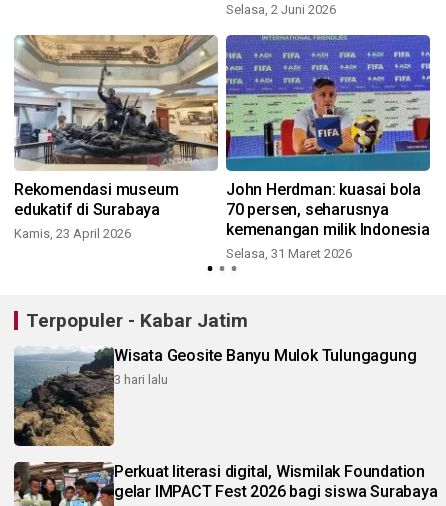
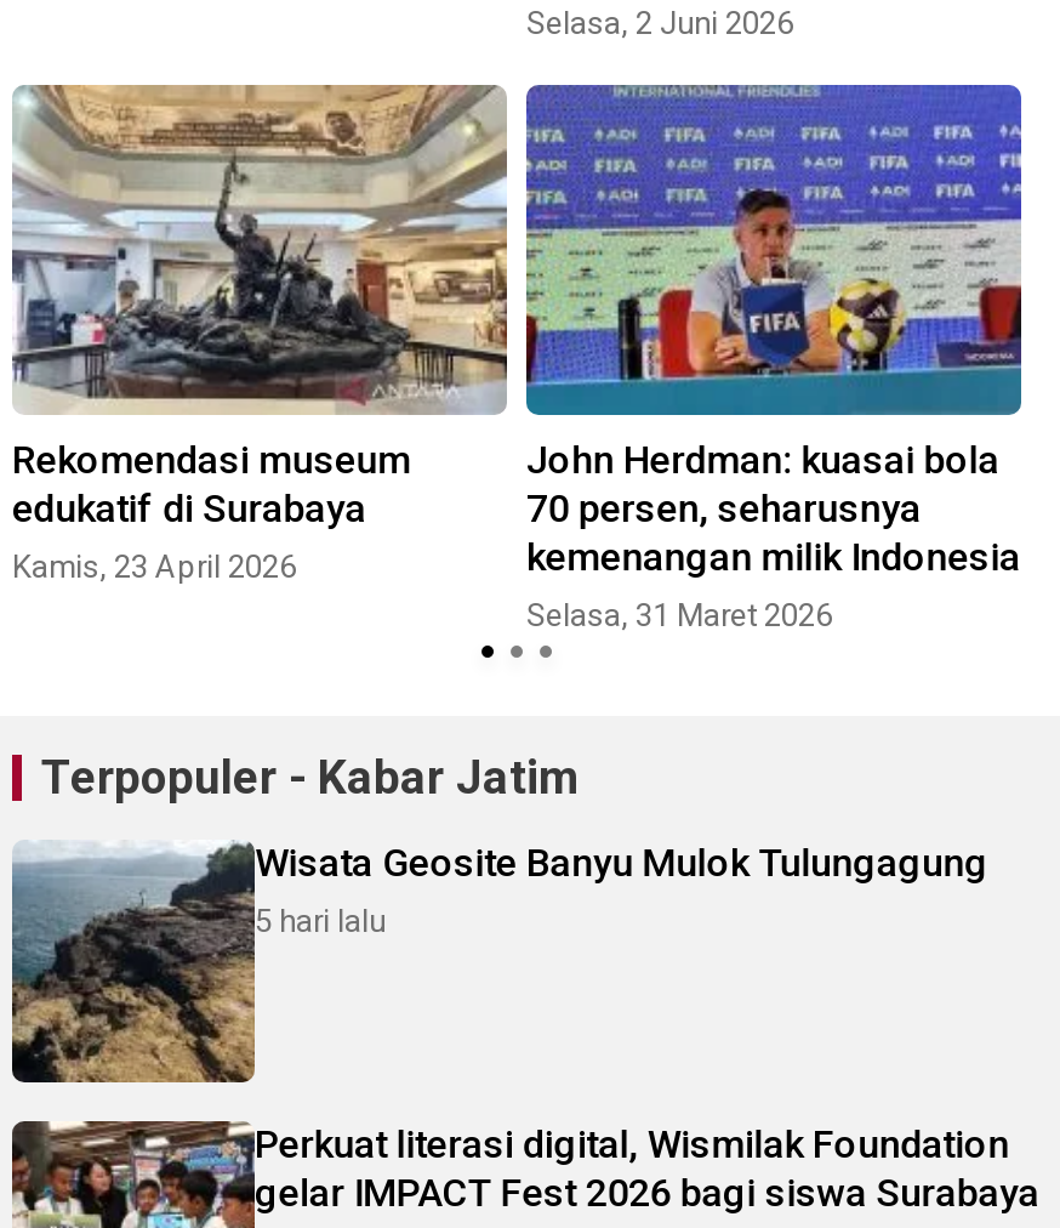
[114,372,168,387] 3 hari lalu -> [255,903,386,940] 5 hari lalu

